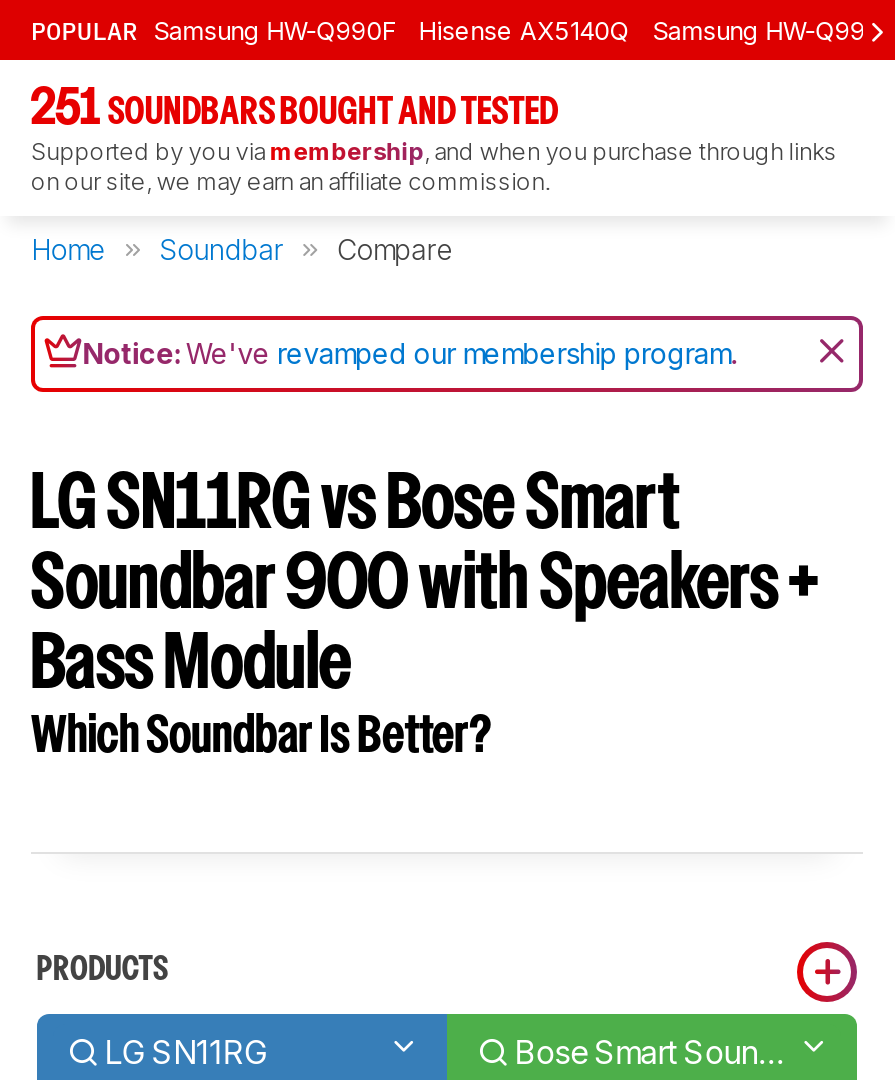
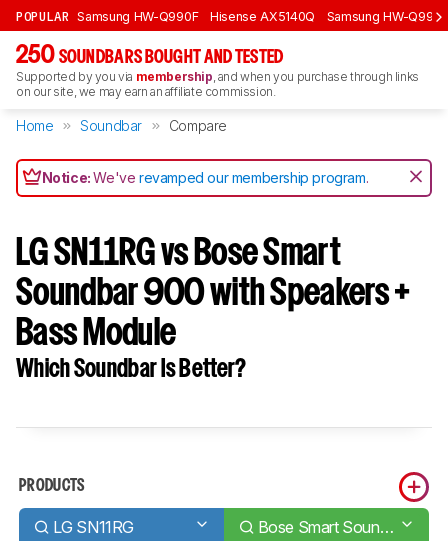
[31,88,558,132] 251 SOUNDBARS BOUGHT AND TESTED -> [16,45,284,67] 250 SOUNDBARS BOUGHT AND TESTED

